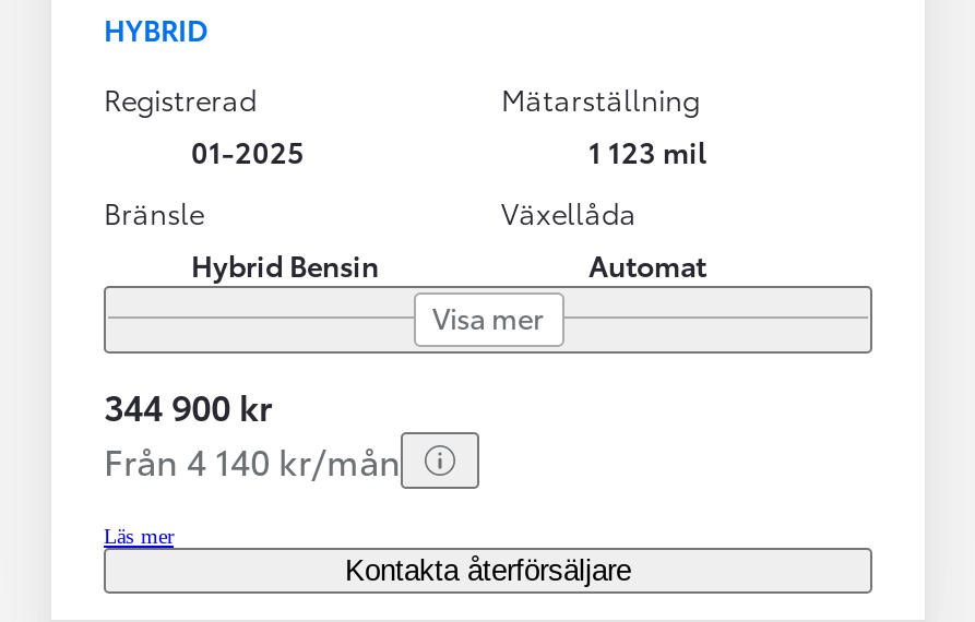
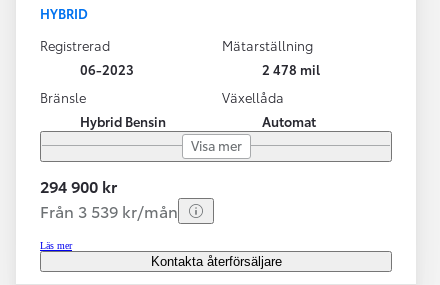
[191,131,305,170] 01-2025 -> [80,60,134,78] 06-2023
[588,131,706,170] 1 123 mil -> [262,60,320,78] 2 478 mil
[104,379,272,430] 344 900 kr -> [40,174,117,197] 294 900 kr
[104,434,401,484] Från 4 140 kr/mån -> [40,199,178,222] Från 3 539 kr/mån

